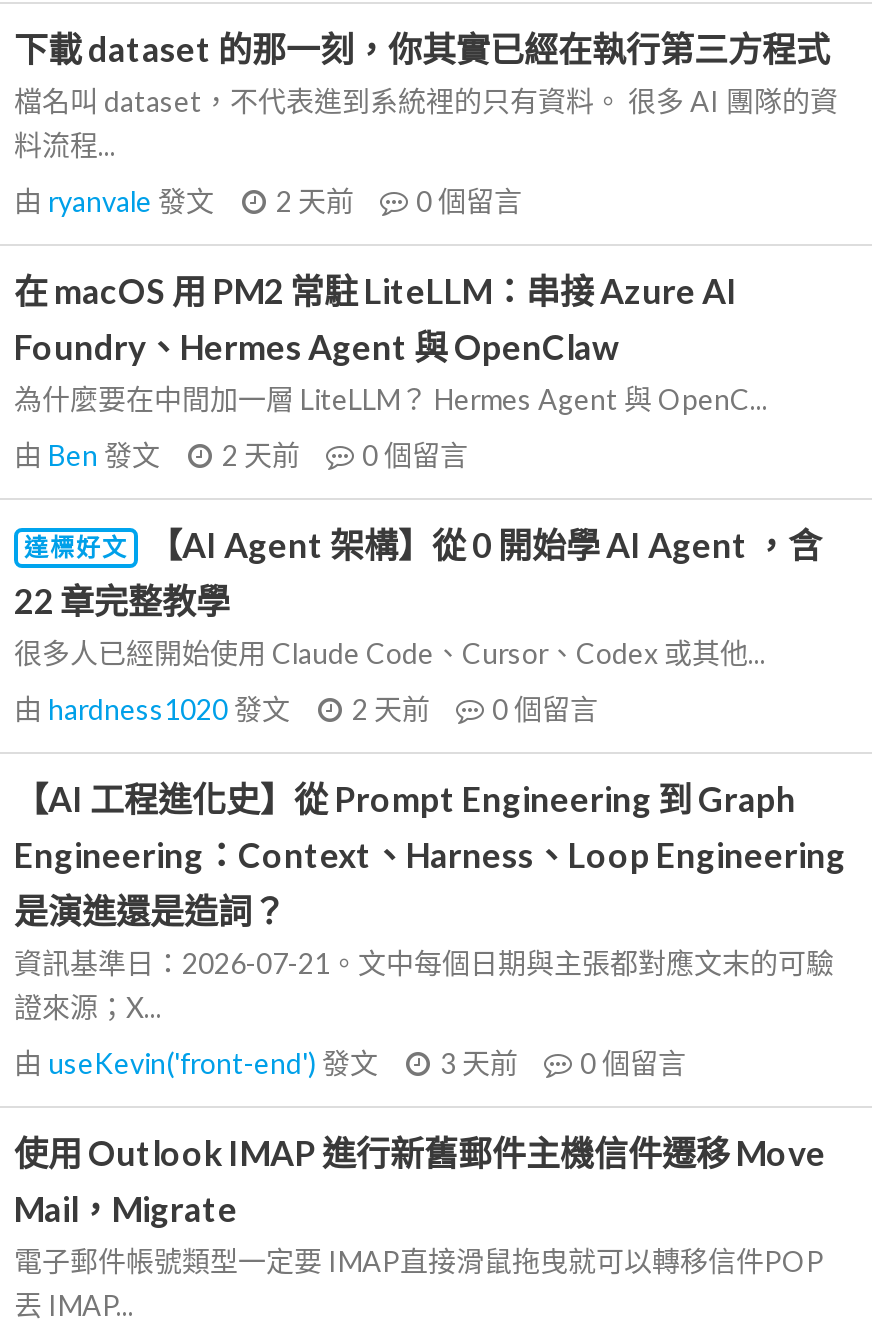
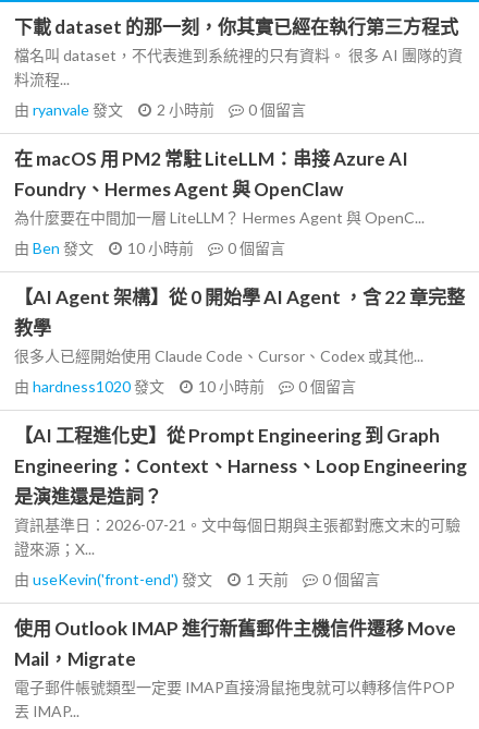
[14,184,522,218] 由ryanvale發文 2 天前 0個留言 -> [14,100,306,119] 由ryanvale發文 2 小時前 0個留言
[14,438,468,472] 由Ben發文 2 天前 0個留言 -> [14,239,285,257] 由Ben發文 10 小時前 0個留言
[14,524,822,622] 達標好文 | 【AI Agent 架構】從 0 開始學 AI Agent ，含 | 22 章完整教學 -> [14,285,465,339] 【AI Agent 架構】從 0 開始學 AI Agent ，含 22 章完整 | 教學
[14,692,598,726] 由hardness1020發文 2 天前 0個留言 -> [14,377,356,396] 由hardness1020發文 10 小時前 0個留言
[14,1046,686,1080] 由useKevin('front-end')發文 3 天前 0個留言 -> [14,570,380,588] 由useKevin('front-end')發文 1 天前 0個留言

